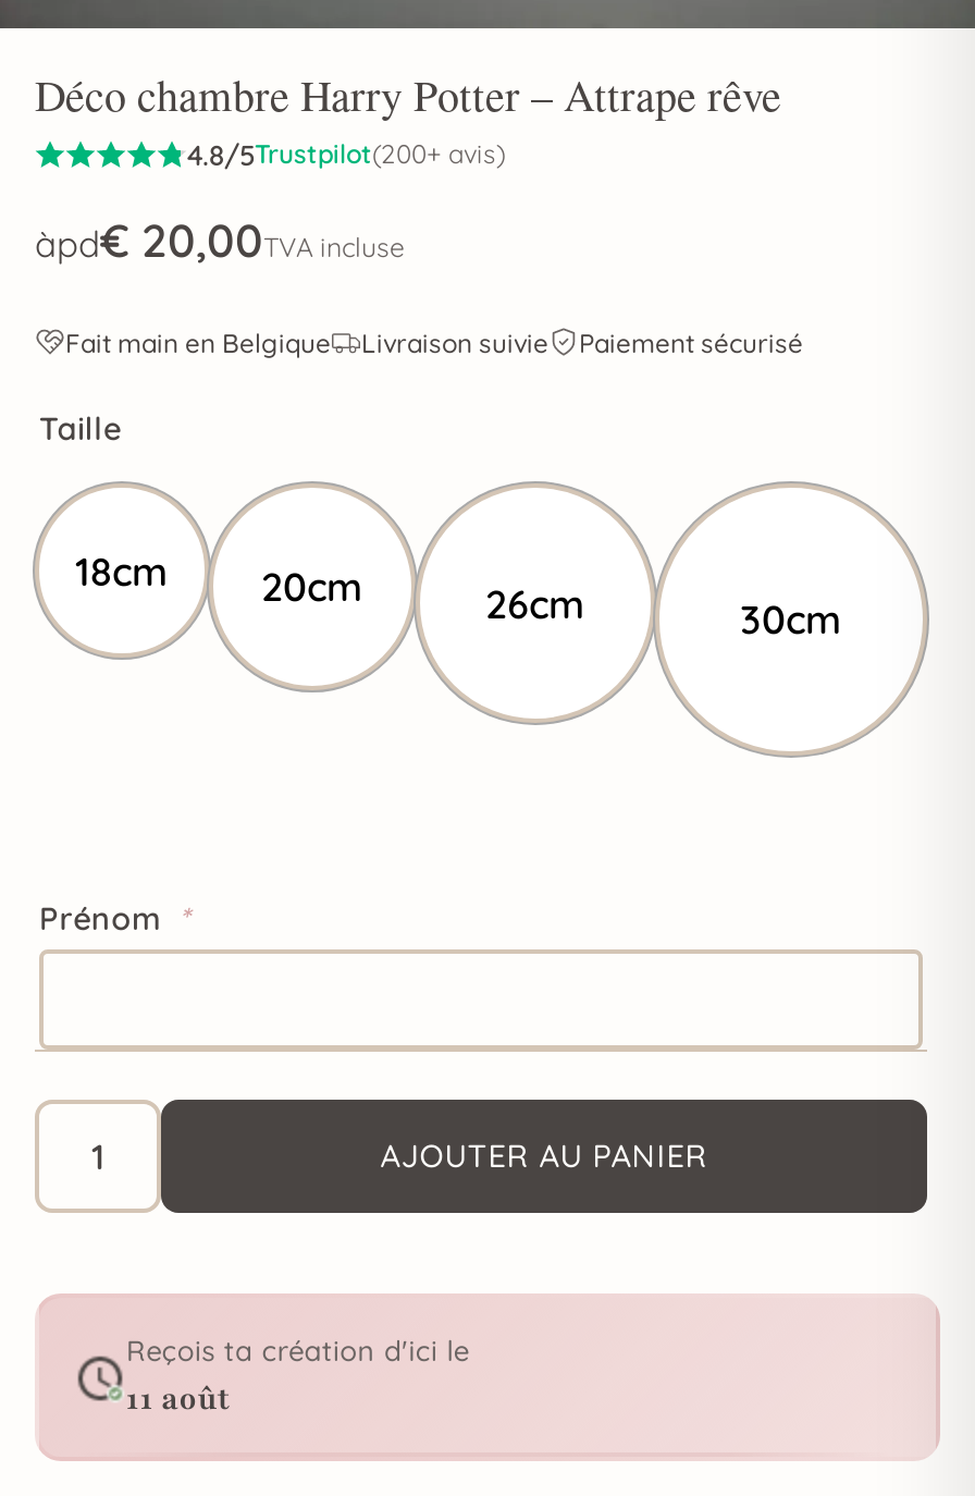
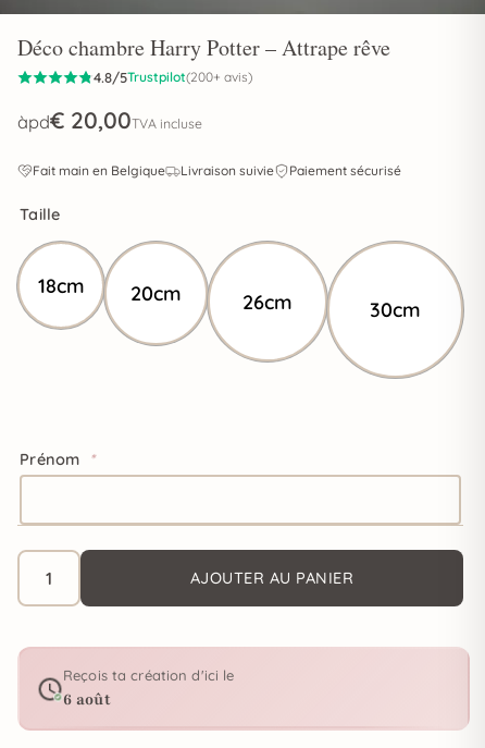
[126,1379,231,1420] 11 août -> [63,689,111,710] 6 août

